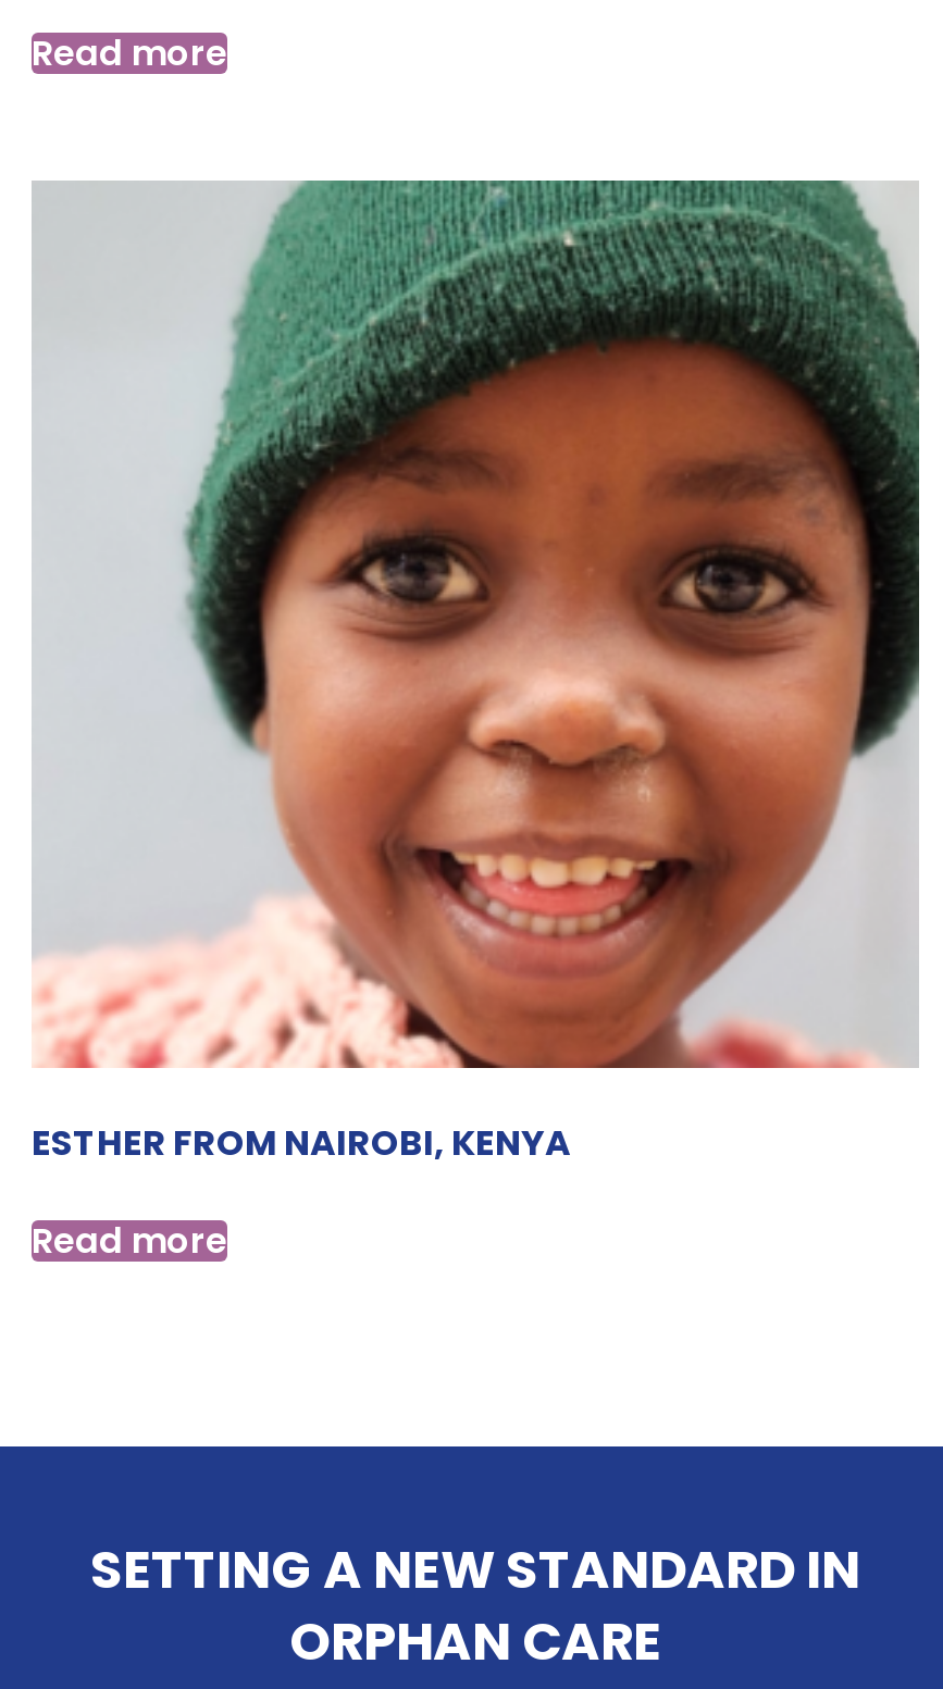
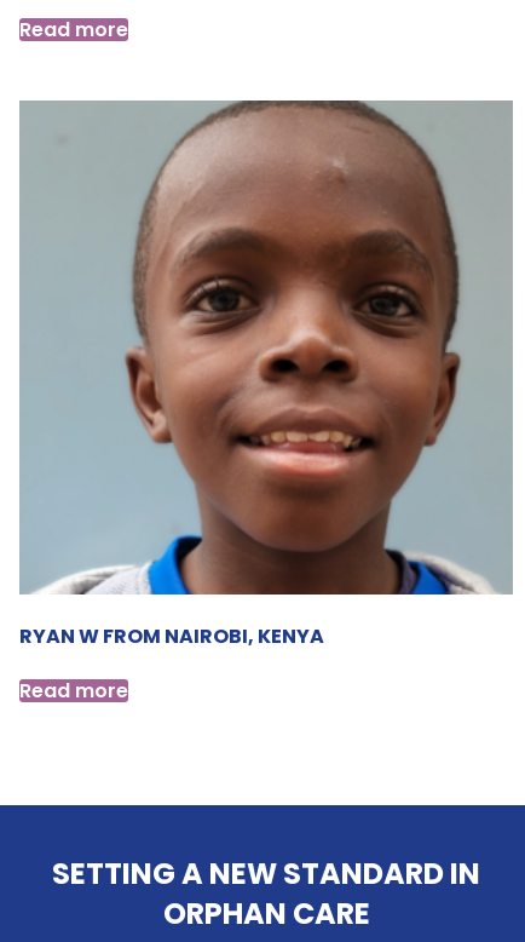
[32,181,919,1168] [image] | ESTHER FROM NAIROBI, KENYA -> [18,100,512,650] [image] | RYAN W FROM NAIROBI, KENYA

